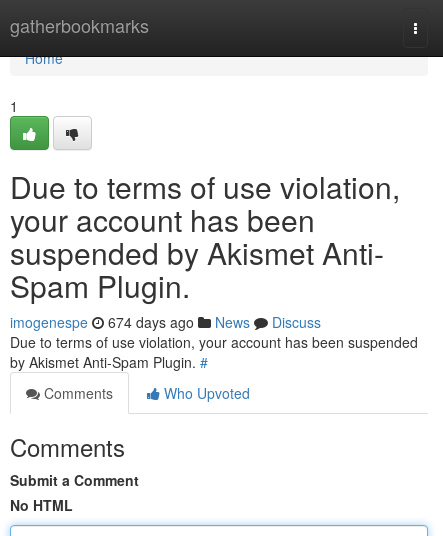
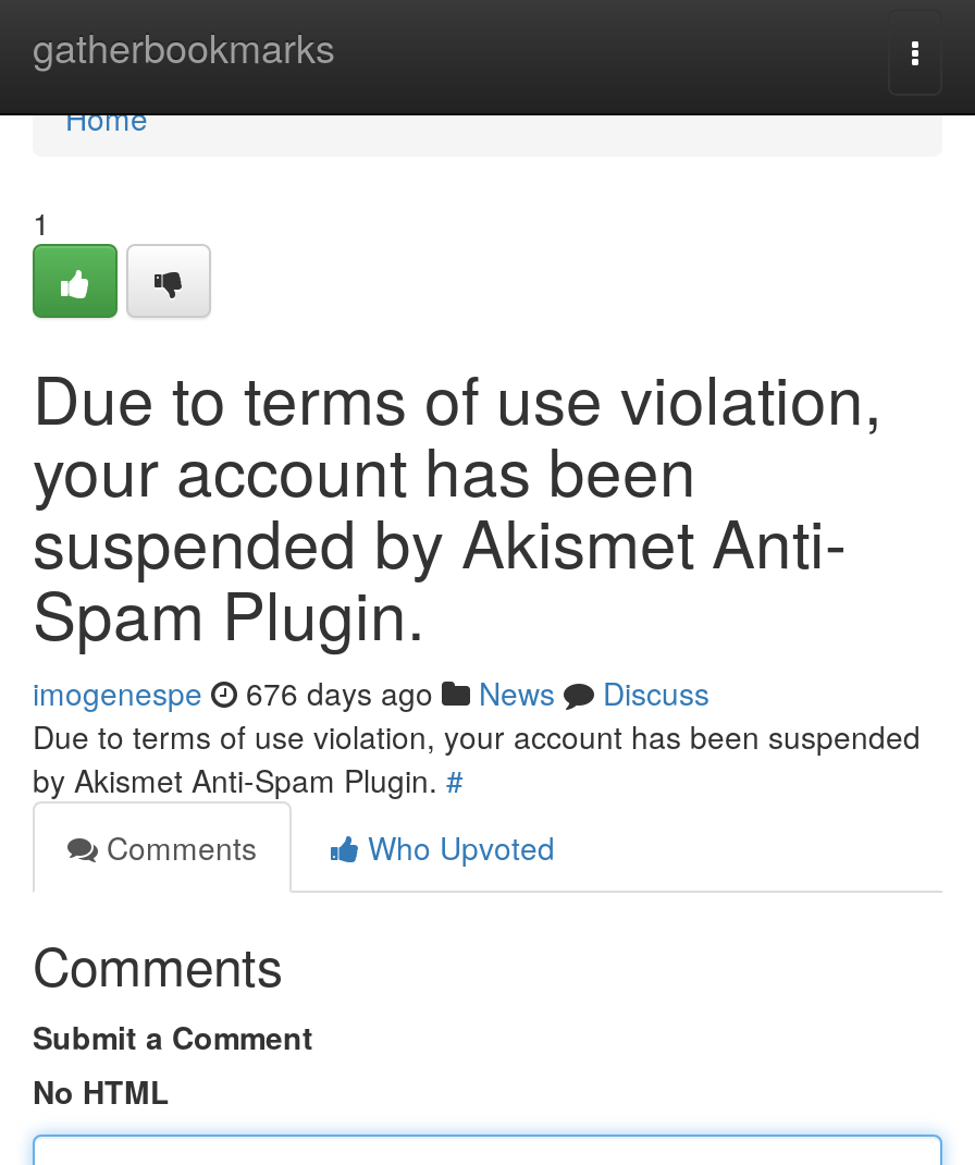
[10,312,321,332] imogenespe 674 days ago News Discuss -> [33,671,709,714] imogenespe 676 days ago News Discuss

